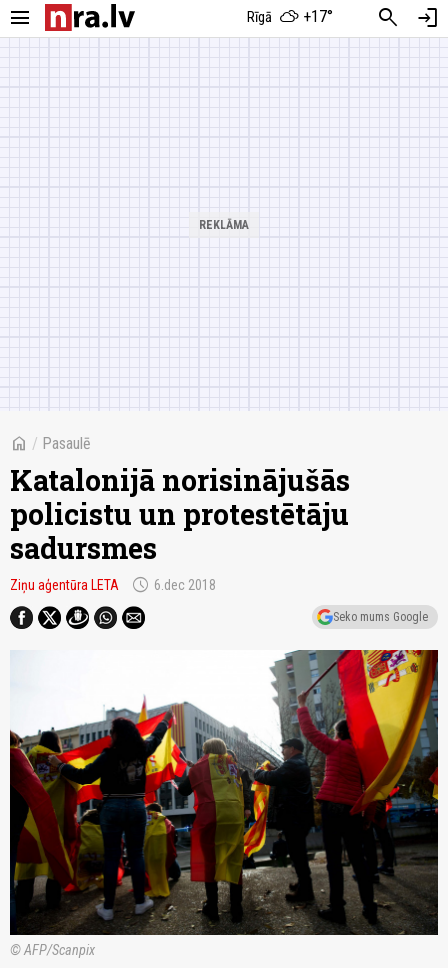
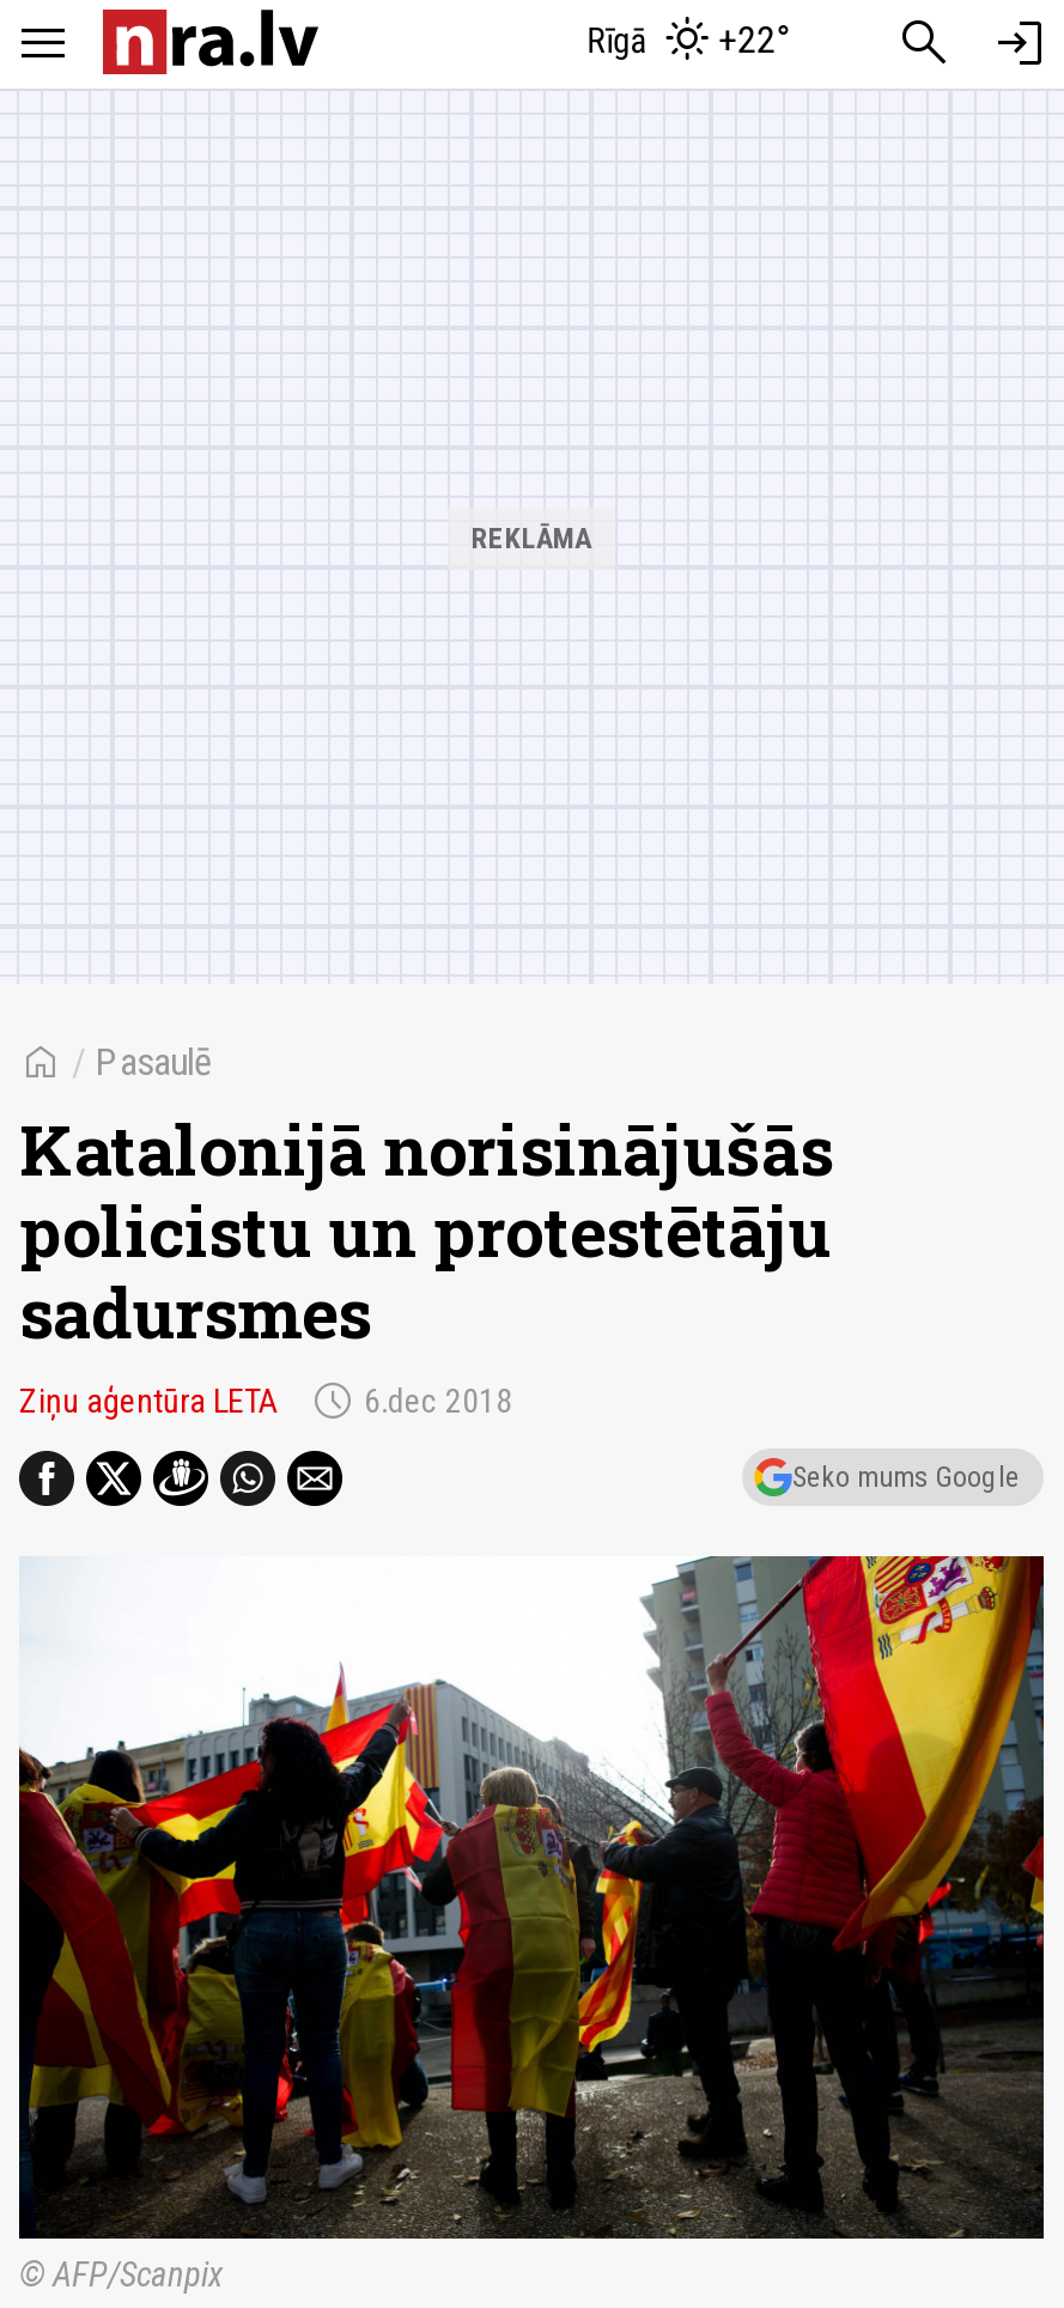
[247,7,333,26] Rīgā +17° -> [587,17,790,62] Rīgā +22°

